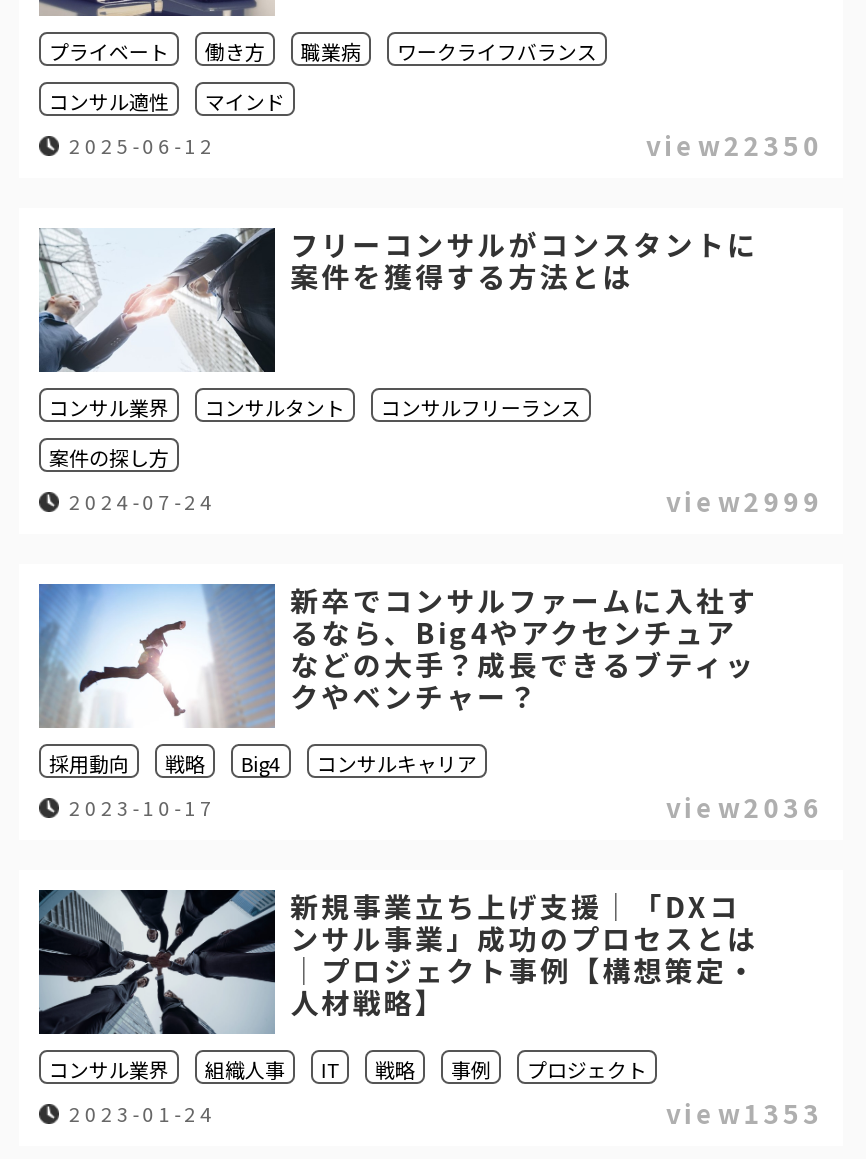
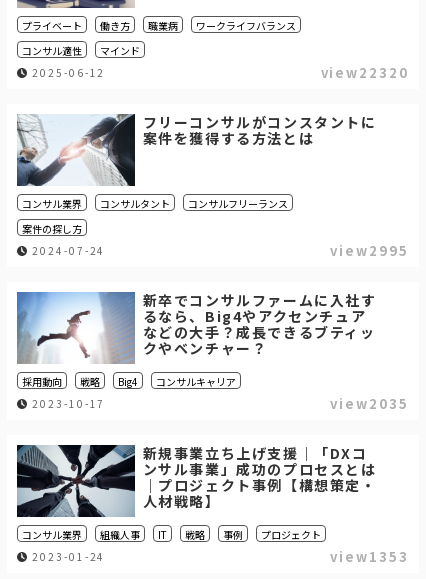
[646,126,823,164] view22350 -> [320,63,409,82] view22320
[666,482,823,520] view2999 -> [330,241,409,260] view2995
[666,788,823,826] view2036 -> [330,394,409,413] view2035

